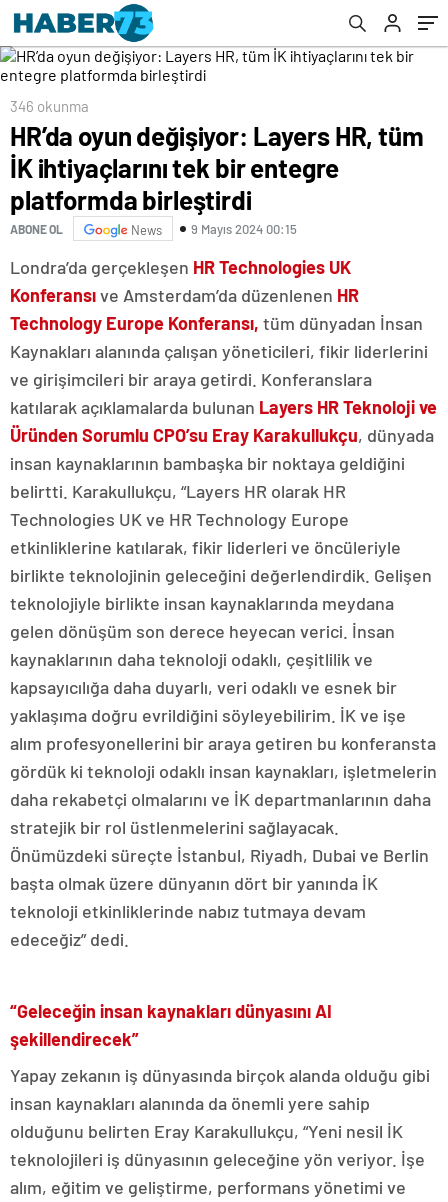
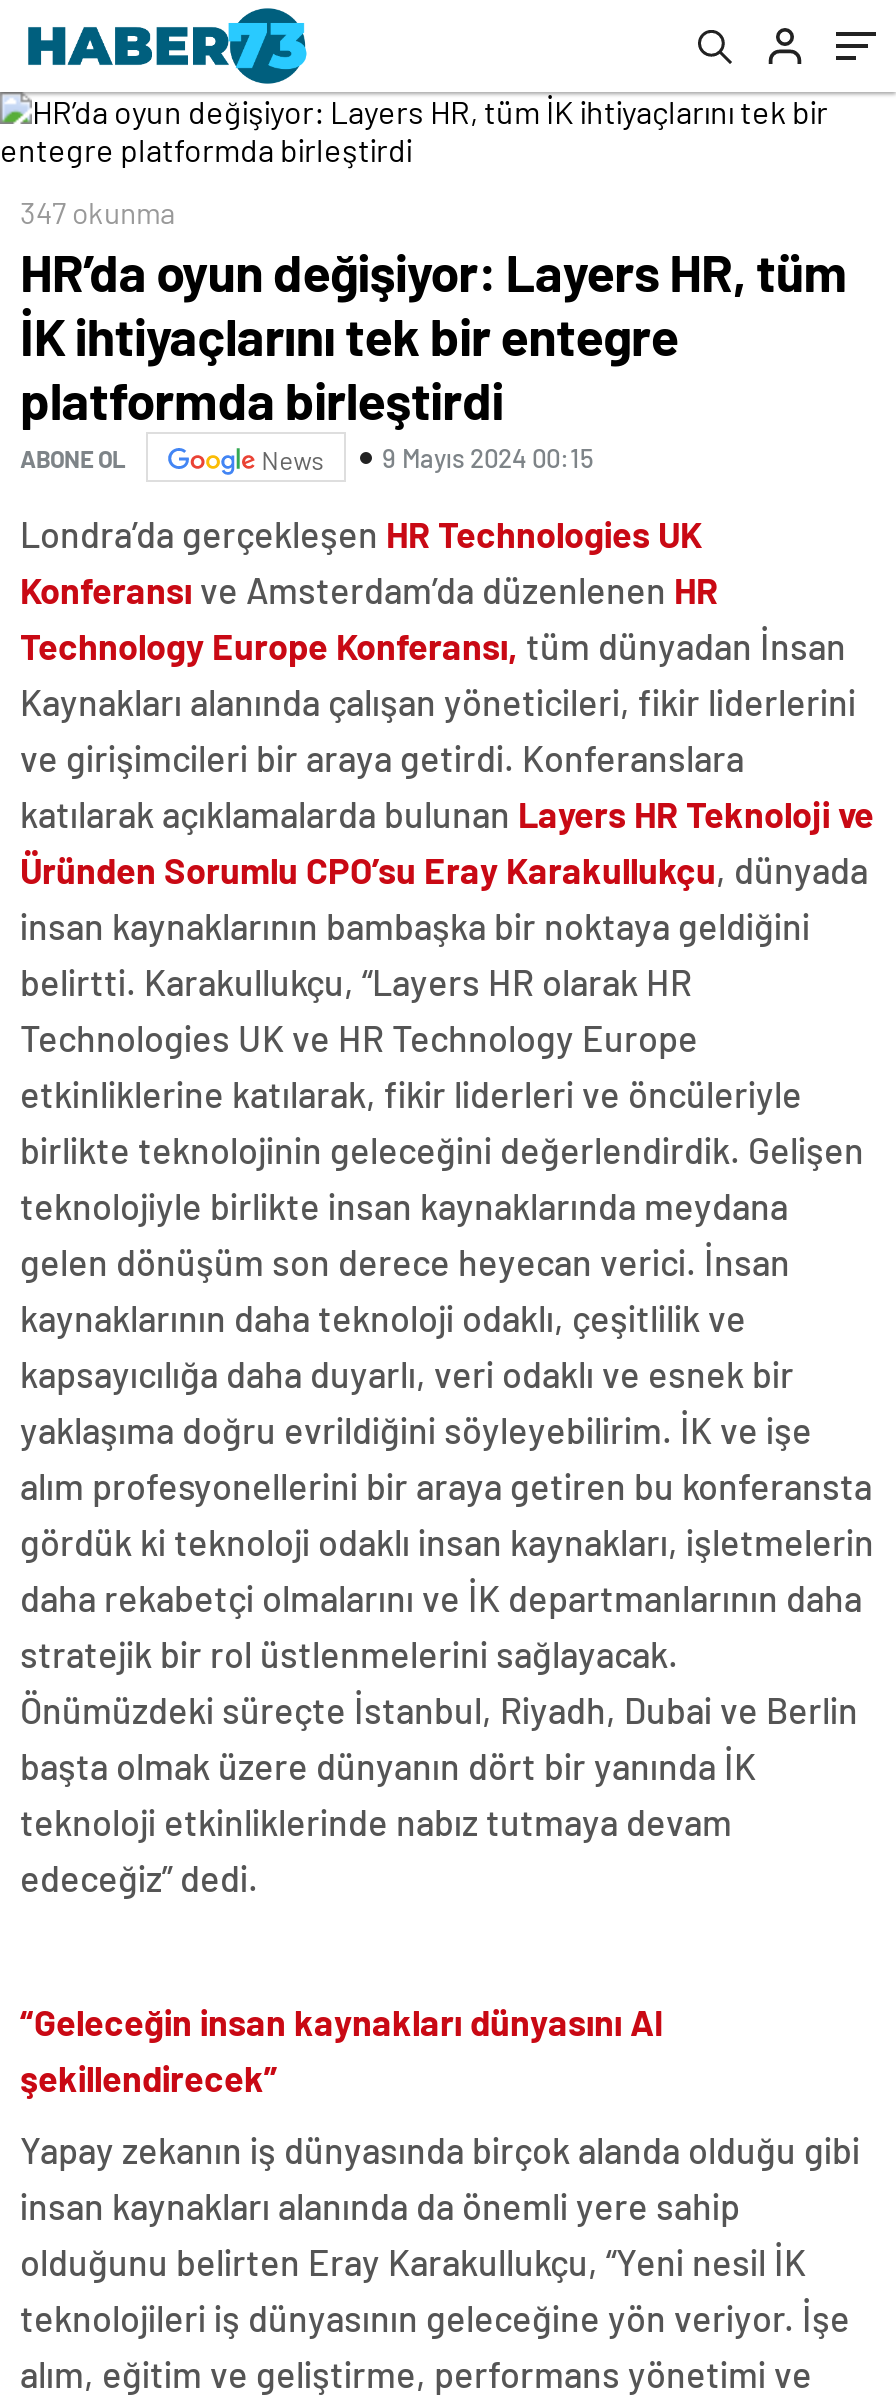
[10,97,89,115] 346 okunma -> [20,194,176,230] 347 okunma

